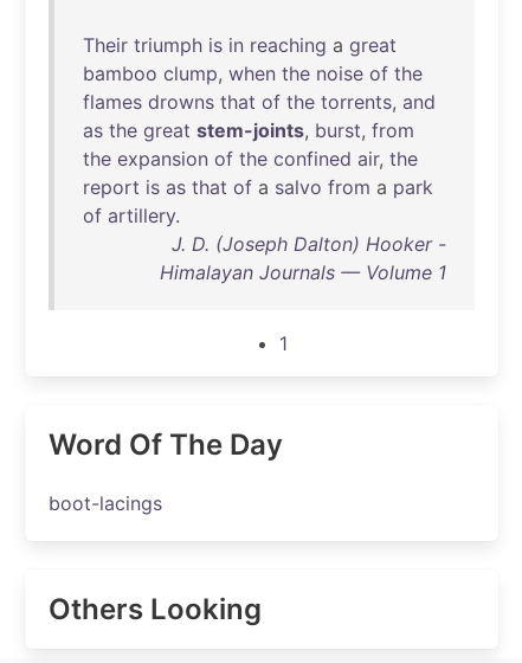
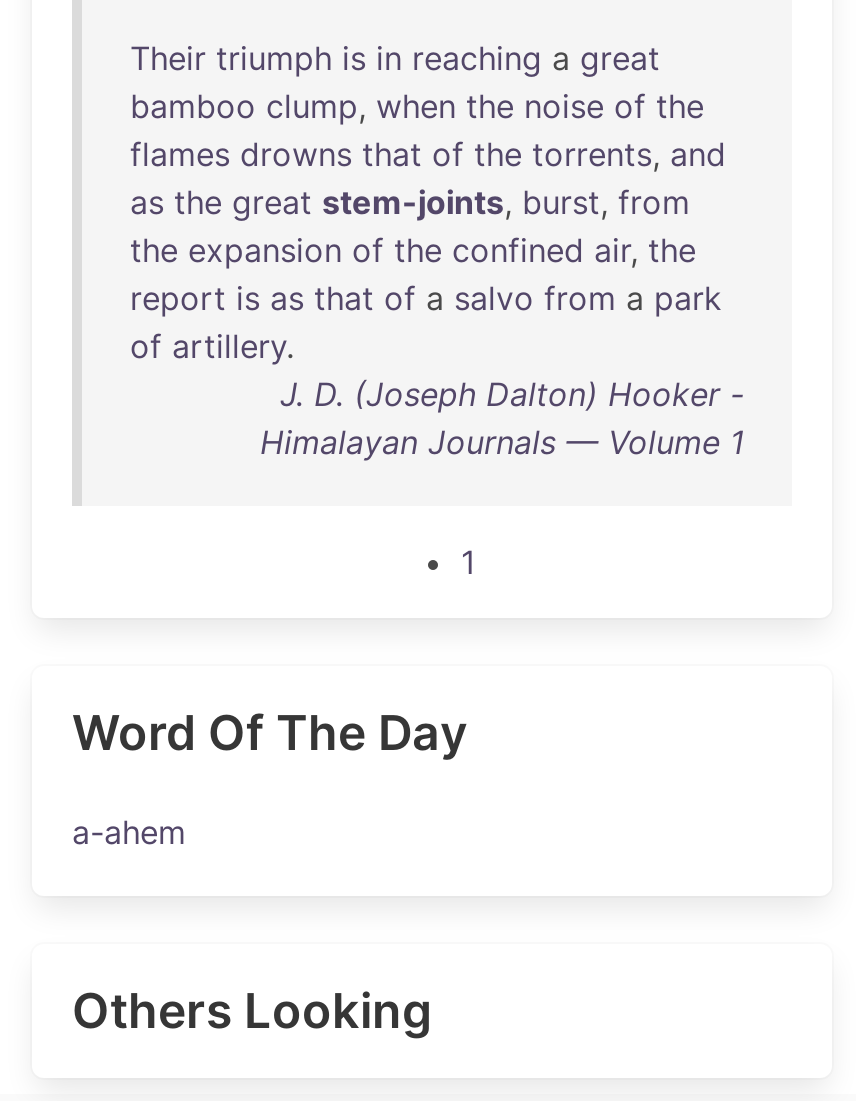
[49,491,162,515] boot-lacings -> [72,812,186,852] a-ahem

